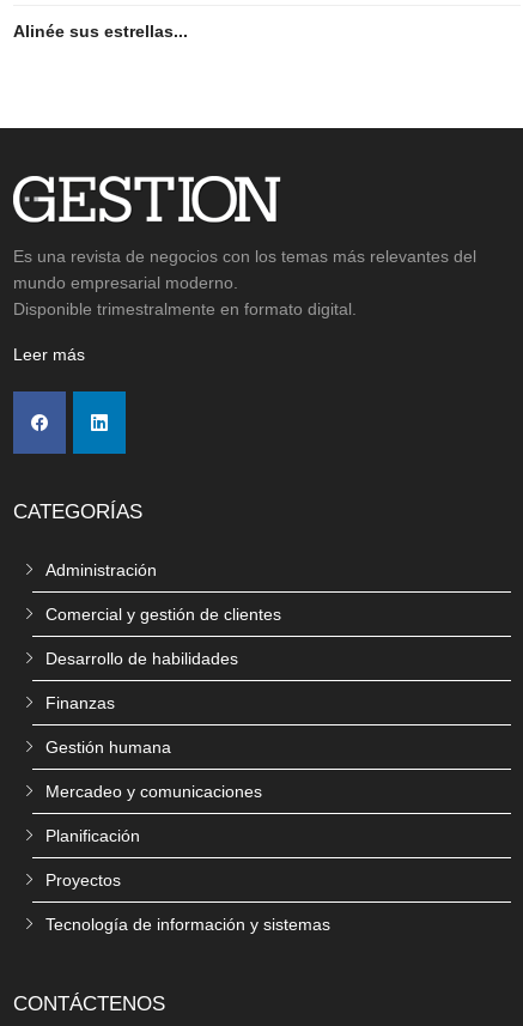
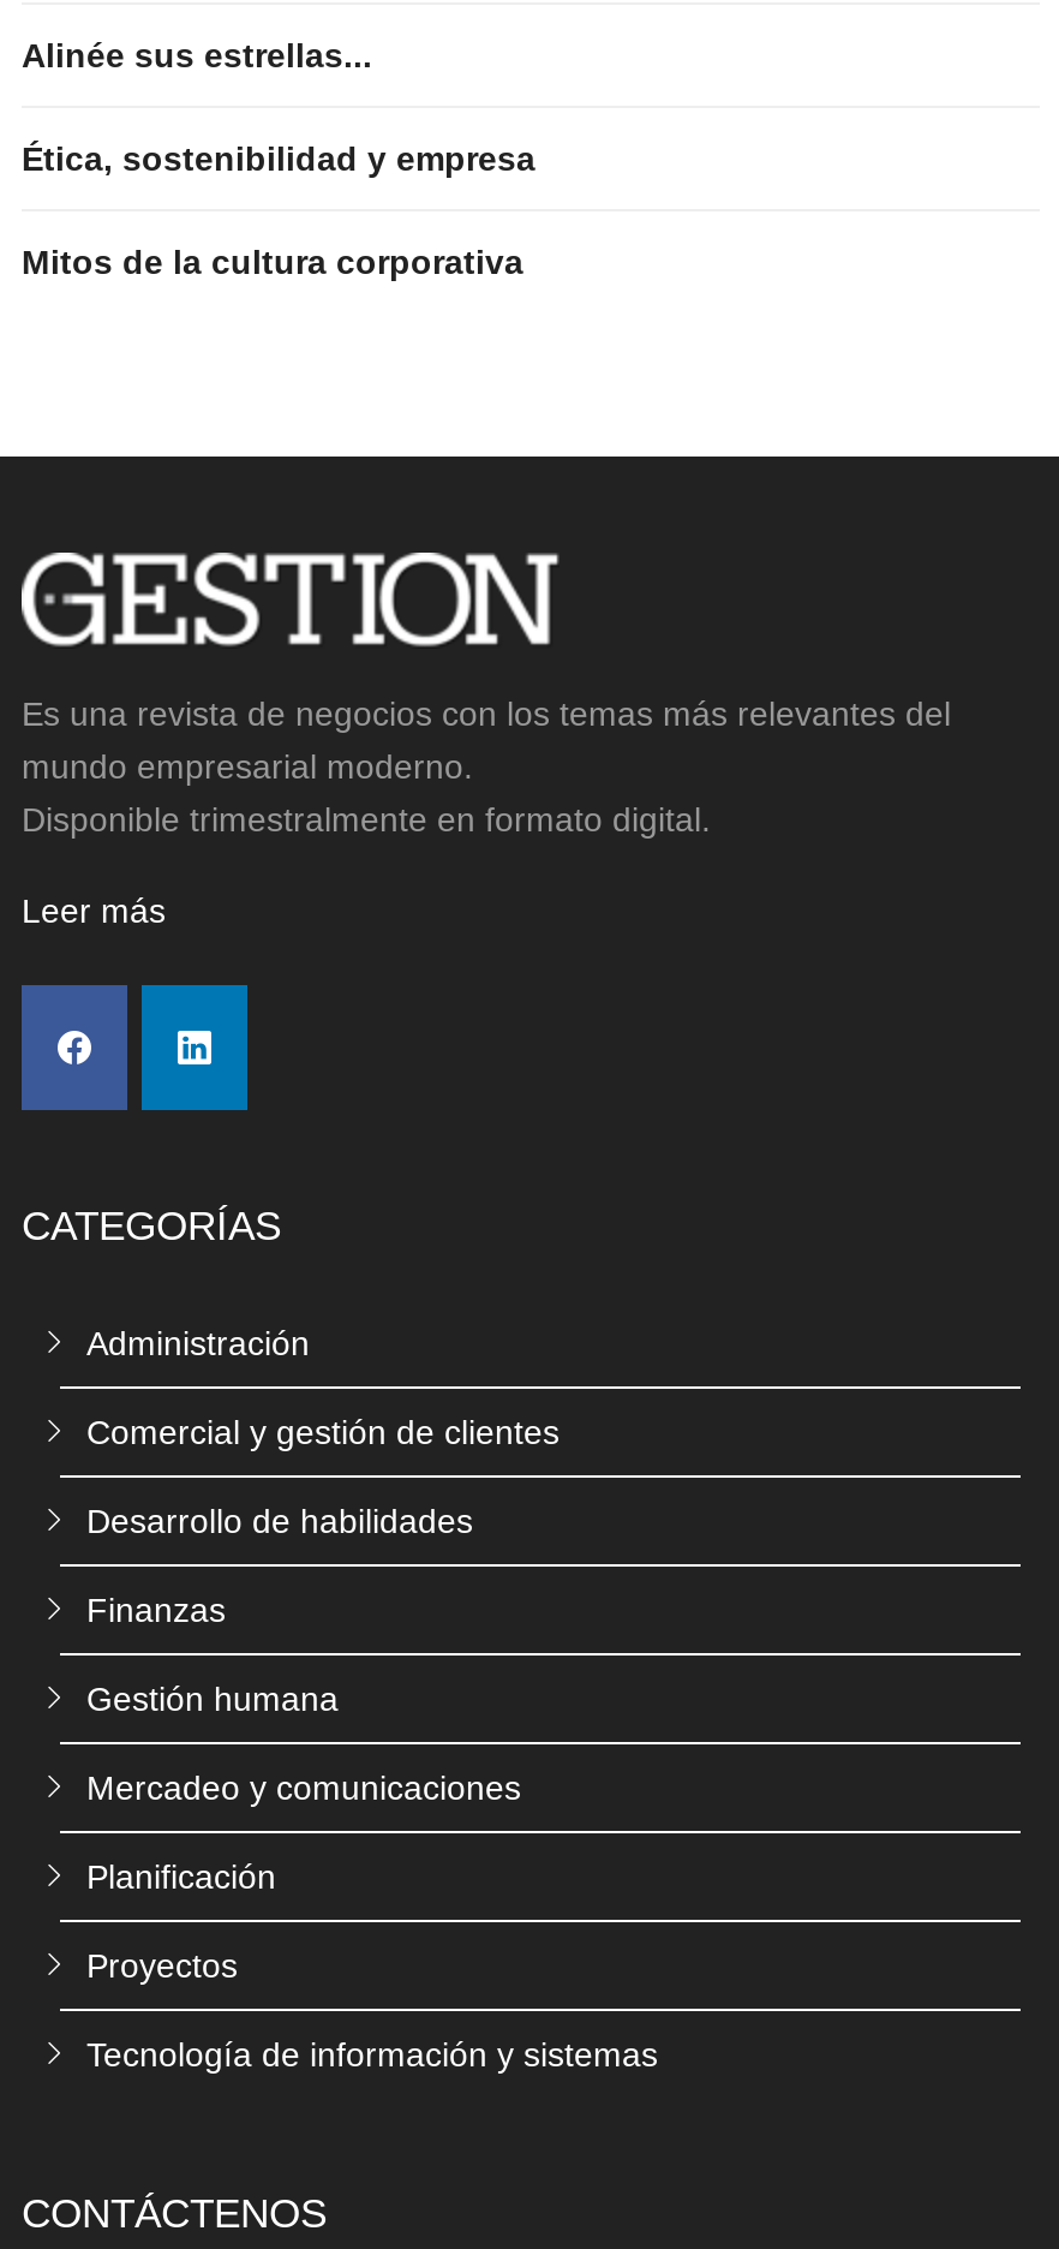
none -> [22,139,536,281] Ética, sostenibilidad y empresa | Mitos de la cultura corporativa

